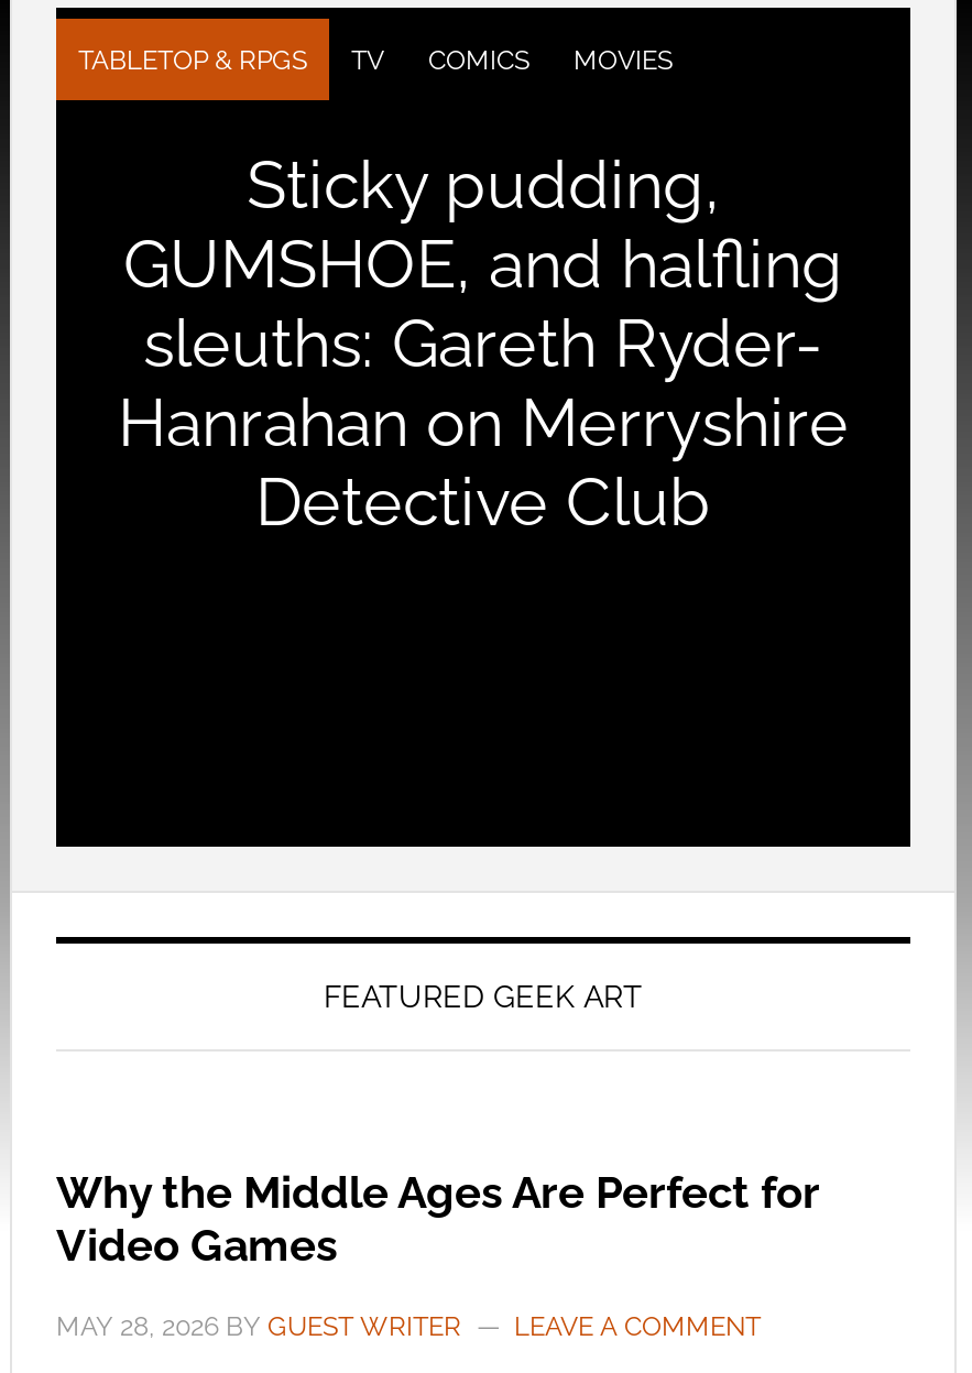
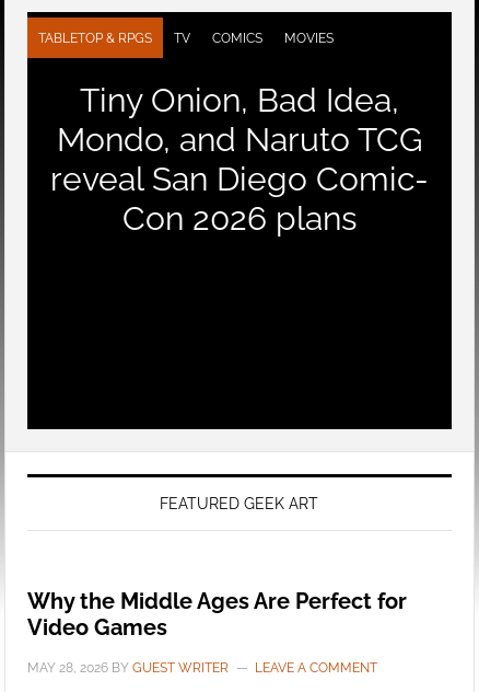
[118,146,849,541] Sticky pudding, | GUMSHOE, and halfling | sleuths: Gareth Ryder- | Hanrahan on Merryshire | Detective Club -> [50,81,429,238] Tiny Onion, Bad Idea, | Mondo, and Naruto TCG | reveal San Diego Comic- | Con 2026 plans

